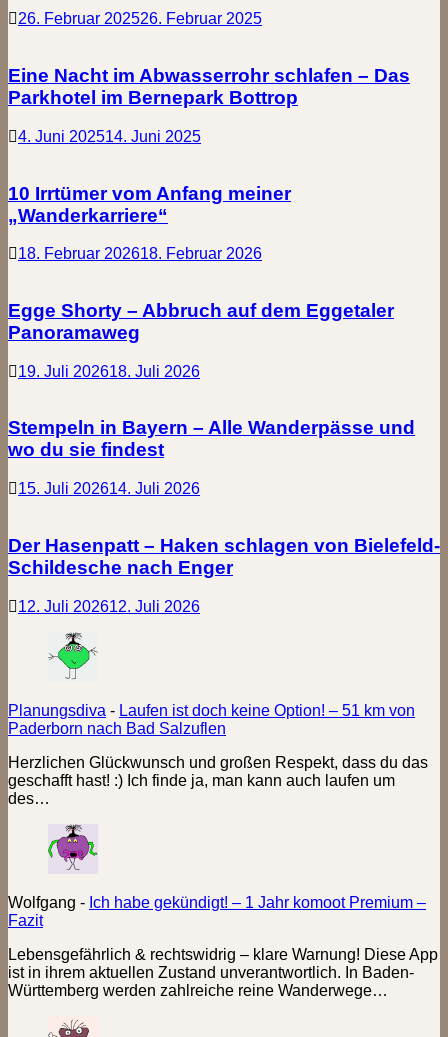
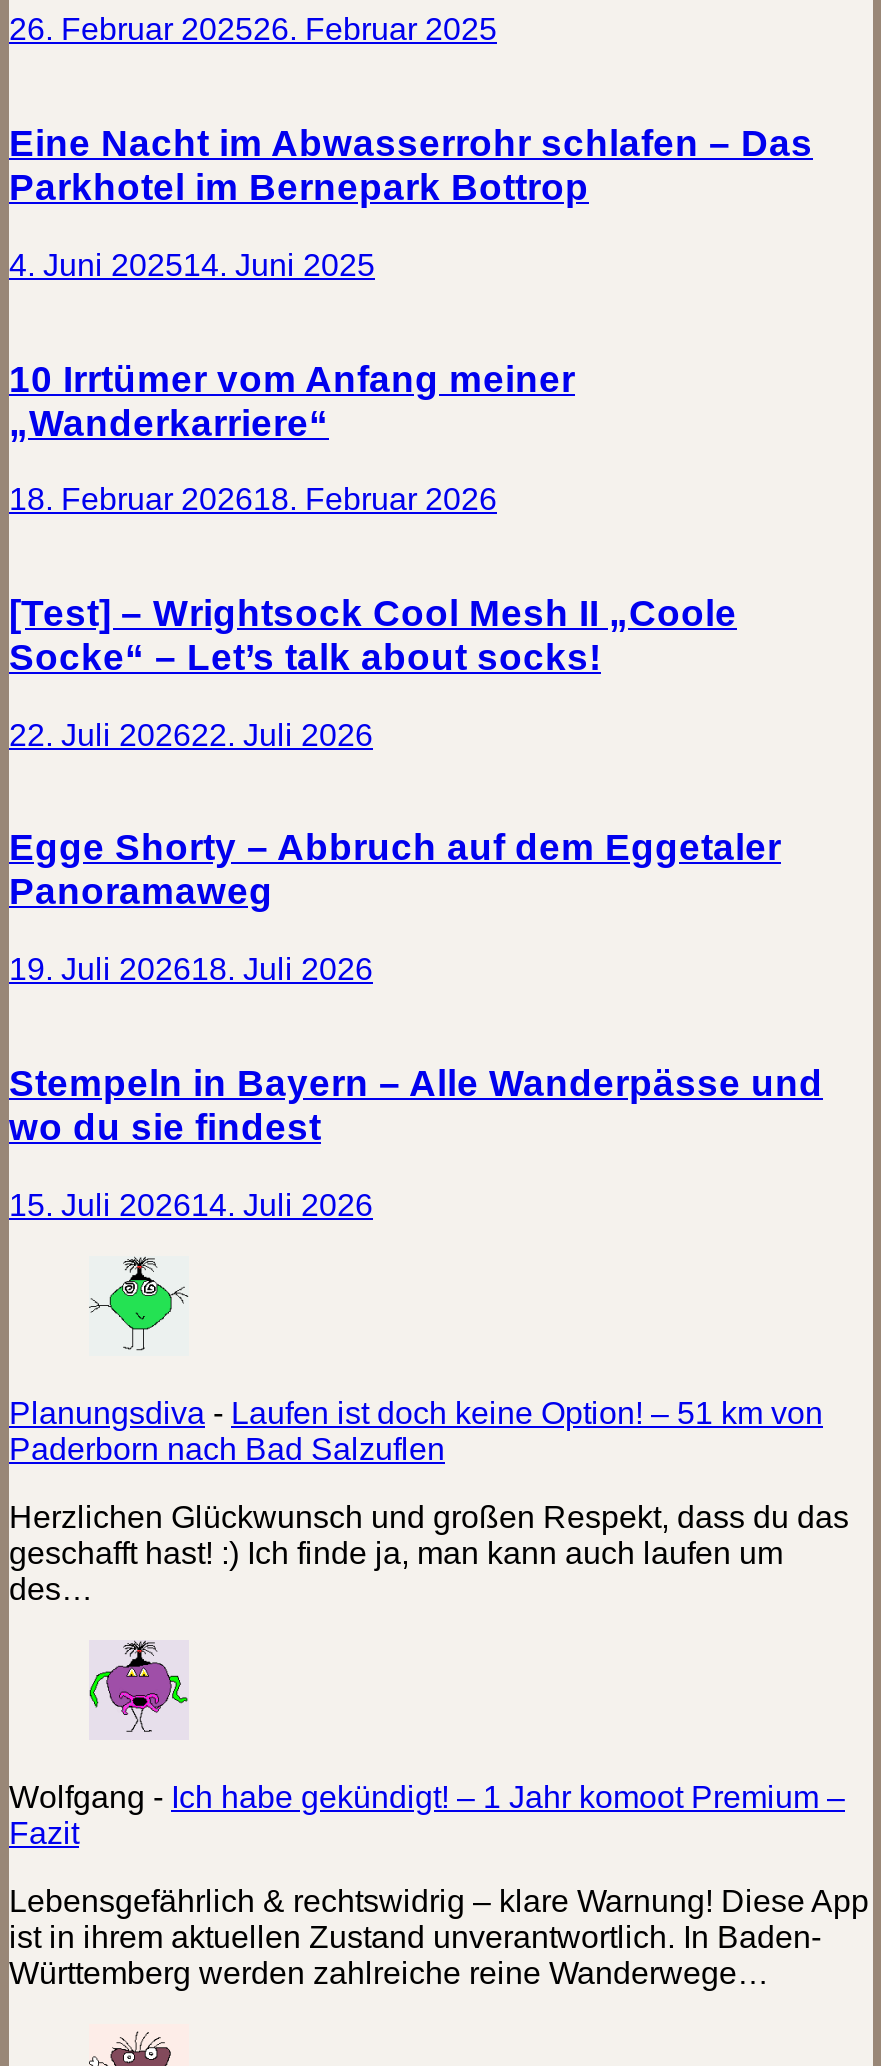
none -> [9,592,737,751] [Test] – Wrightsock Cool Mesh II „Coole | Socke“ – Let’s talk about socks! | 22. Juli 202622. Juli 2026
moved [8,300,415,497] -> [9,827,823,1221]: Egge Shorty – Abbruch auf dem Eggetaler | Panoramaweg | 19. Juli 202618. Juli 2026 | Stempeln in Bayern – Alle Wanderpässe und | wo du sie findest | 15. Juli 202614. Juli 2026
[8,535,440,615] Der Hasenpatt – Haken schlagen von Bielefeld- | Schildesche nach Enger | 12. Juli 202612. Juli 2026 -> none

